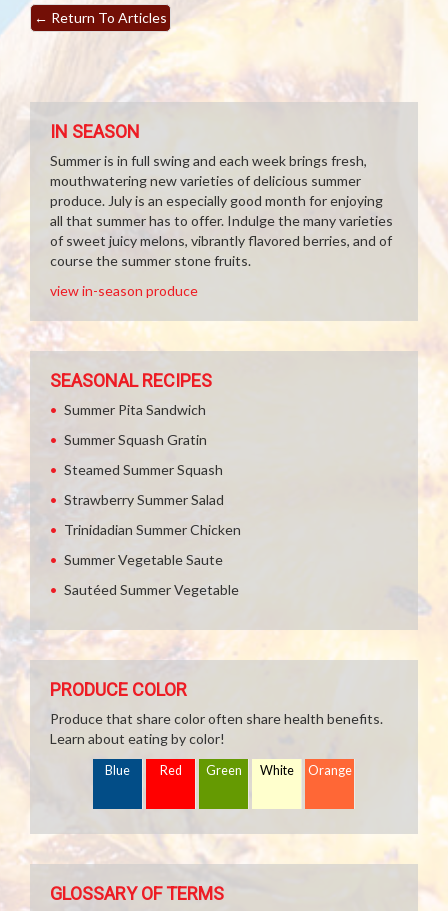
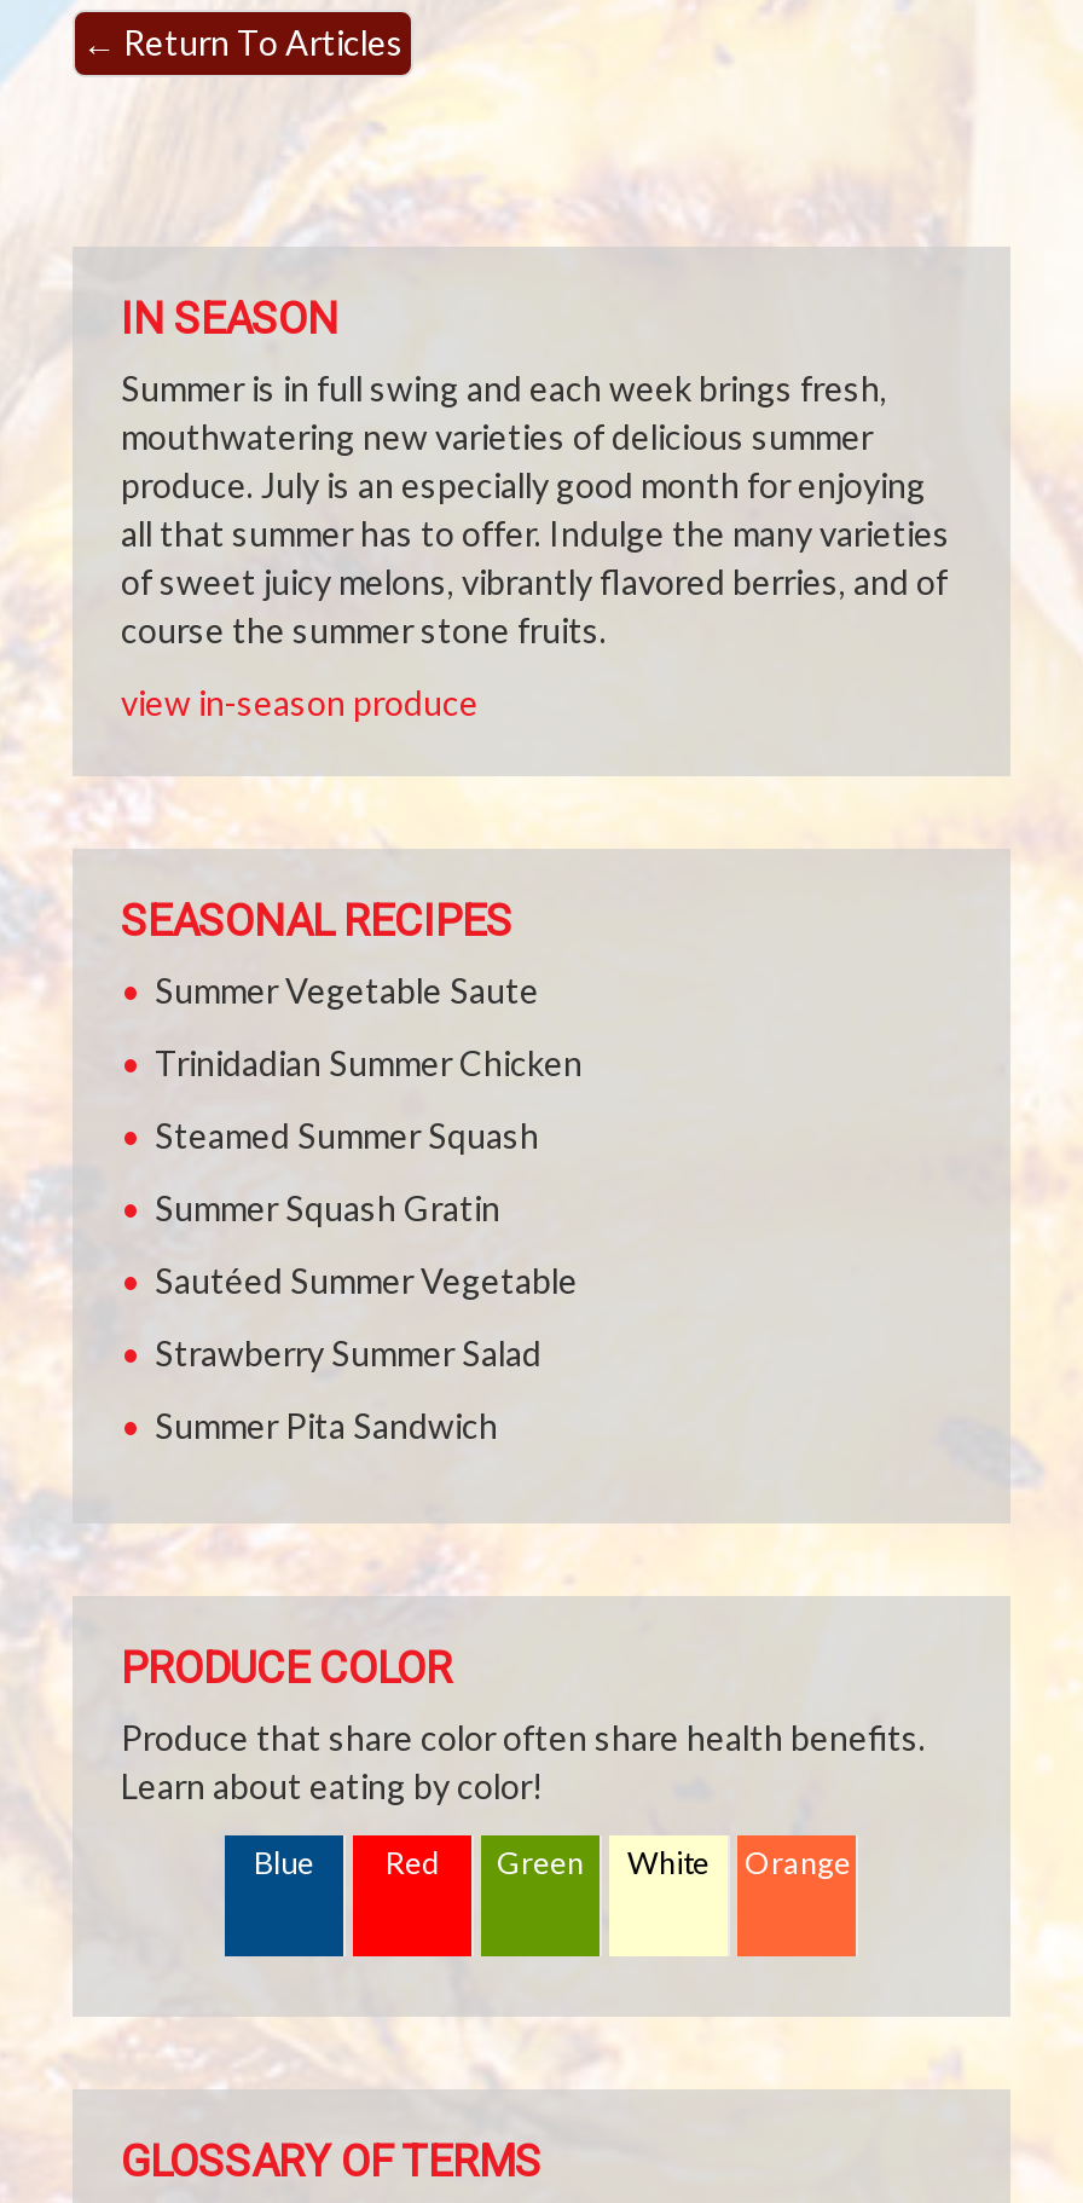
moved [64,401,206,418] -> [155,1405,498,1446]: Summer Pita Sandwich
moved [64,431,241,598] -> [155,970,583,1374]: Summer Squash Gratin | Steamed Summer Squash | Strawberry Summer Salad | Trinidadian Summer Chicken | Summer Vegetable Saute | Sautéed Summer Vegetable

